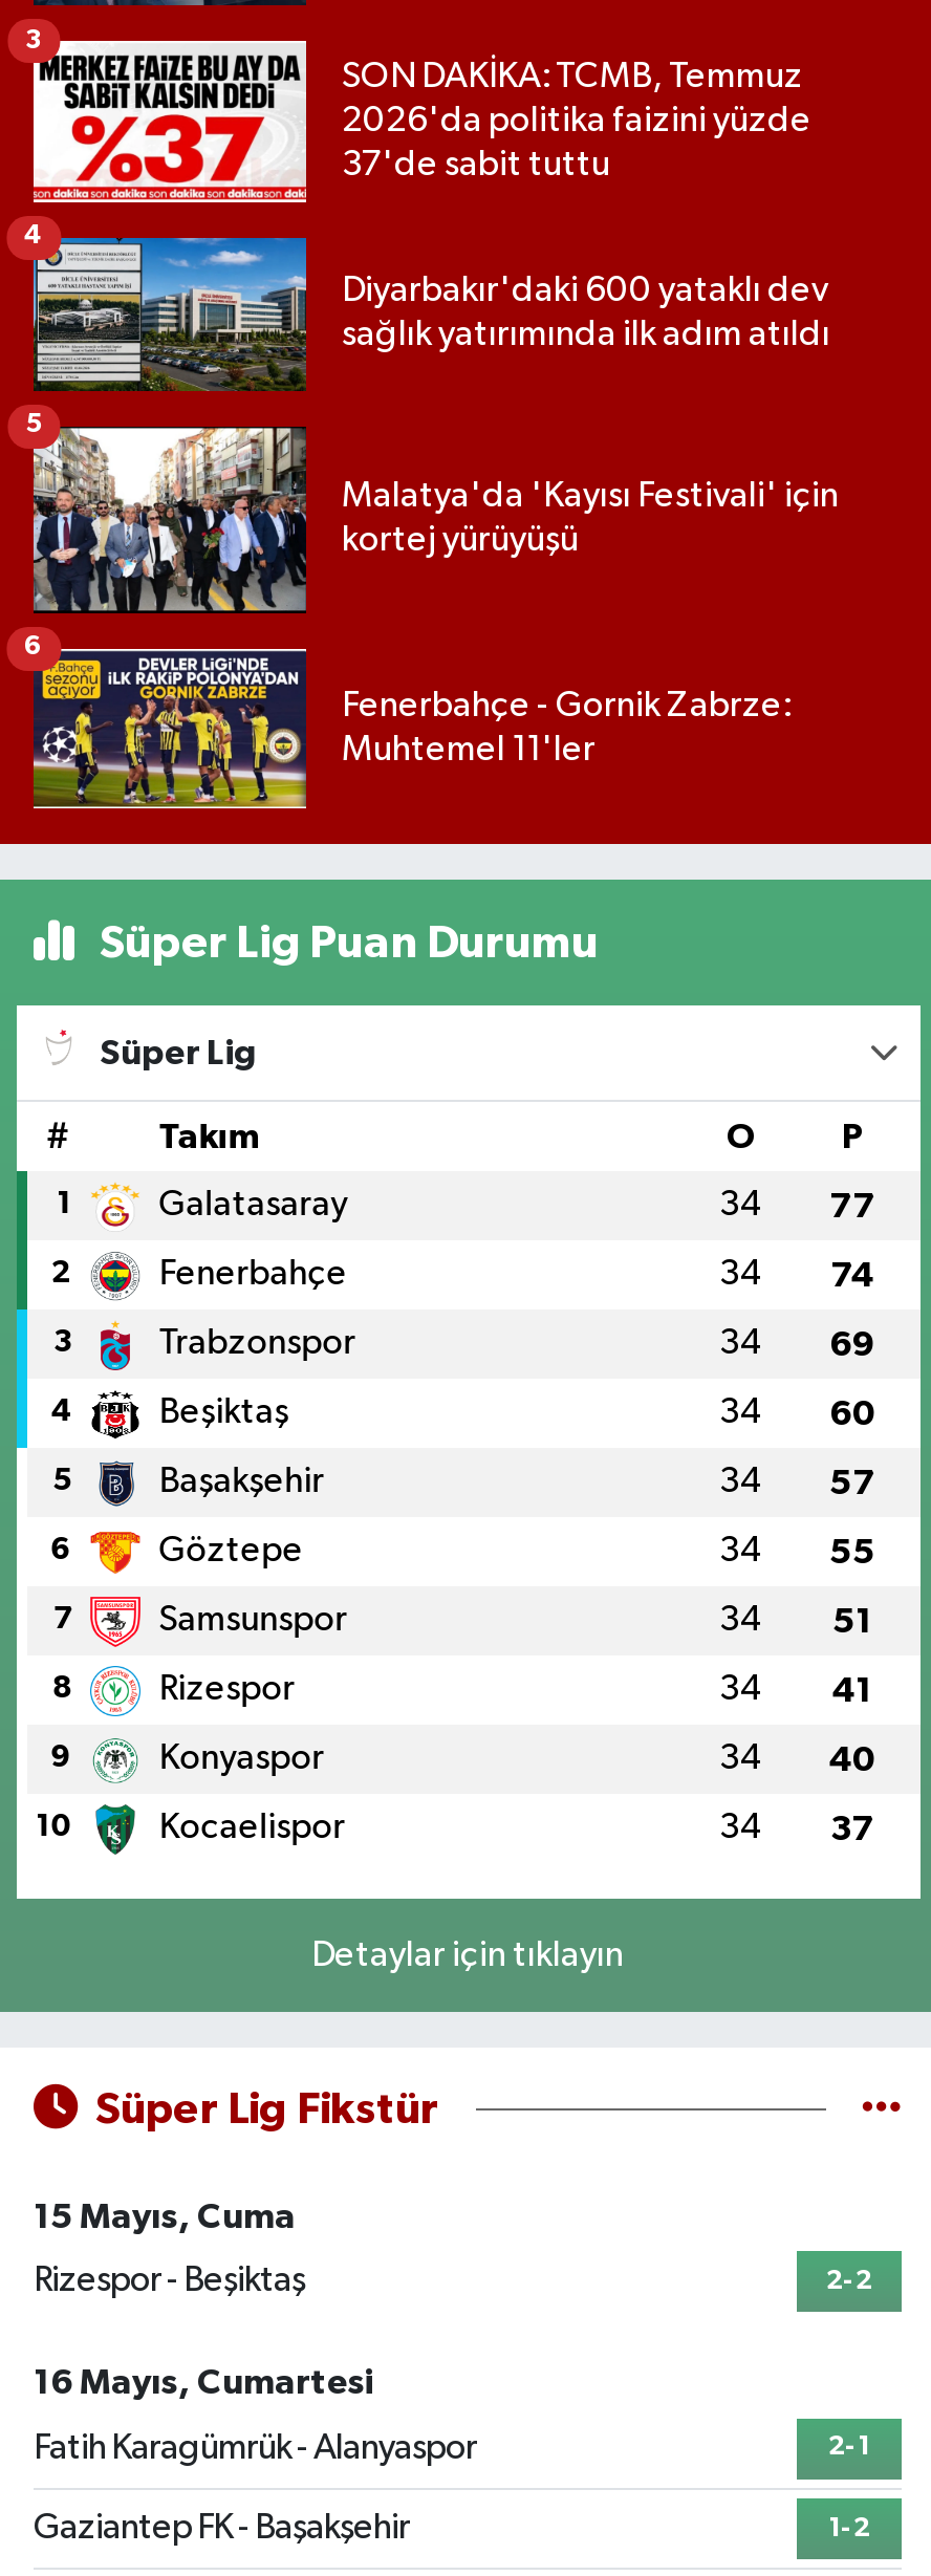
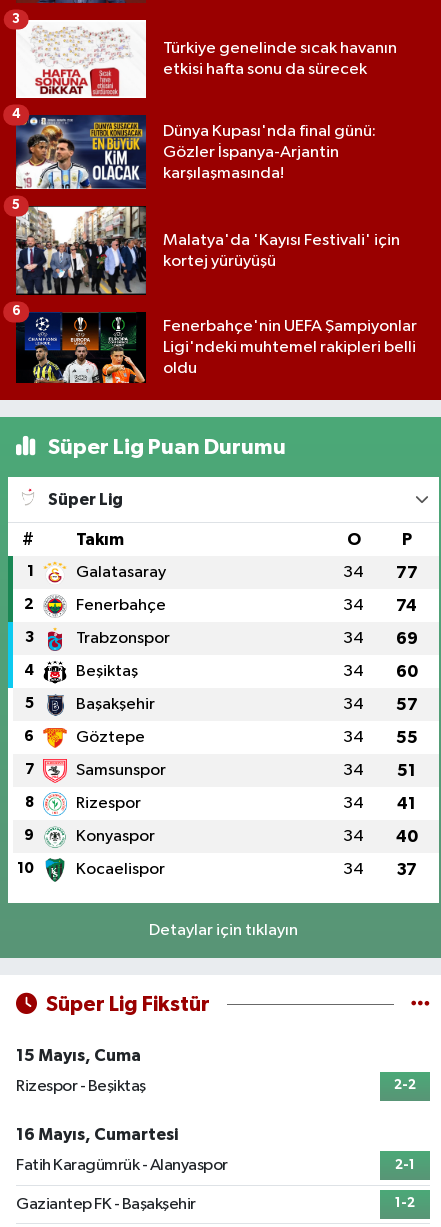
[34,38,811,203] [image] | SON DAKİKA: TCMB, Temmuz | 2026'da politika faizini yüzde | 37'de sabit tuttu -> [16,19,397,99] [image] | Türkiye genelinde sıcak havanın | etkisi hafta sonu da sürecek
[31,235,830,392] [image] | Diyarbakır'daki 600 yataklı dev | sağlık yatırımında ilk adım atıldı -> [15,114,376,190] [image] | Dünya Kupası'nda final günü: | Gözler İspanya-Arjantin | karşılaşmasında!
[31,646,791,811] [image] | Fenerbahçe - Gornik Zabrze: | Muhtemel 11'ler -> [15,311,417,384] [image] | Fenerbahçe'nin UEFA Şampiyonlar | Ligi'ndeki muhtemel rakipleri belli | oldu

